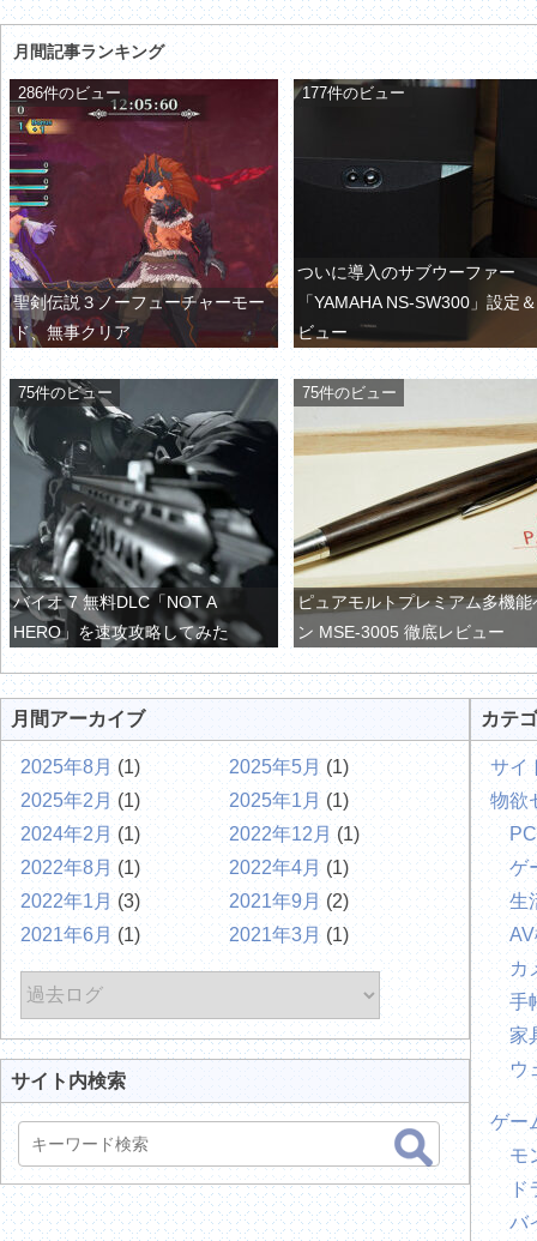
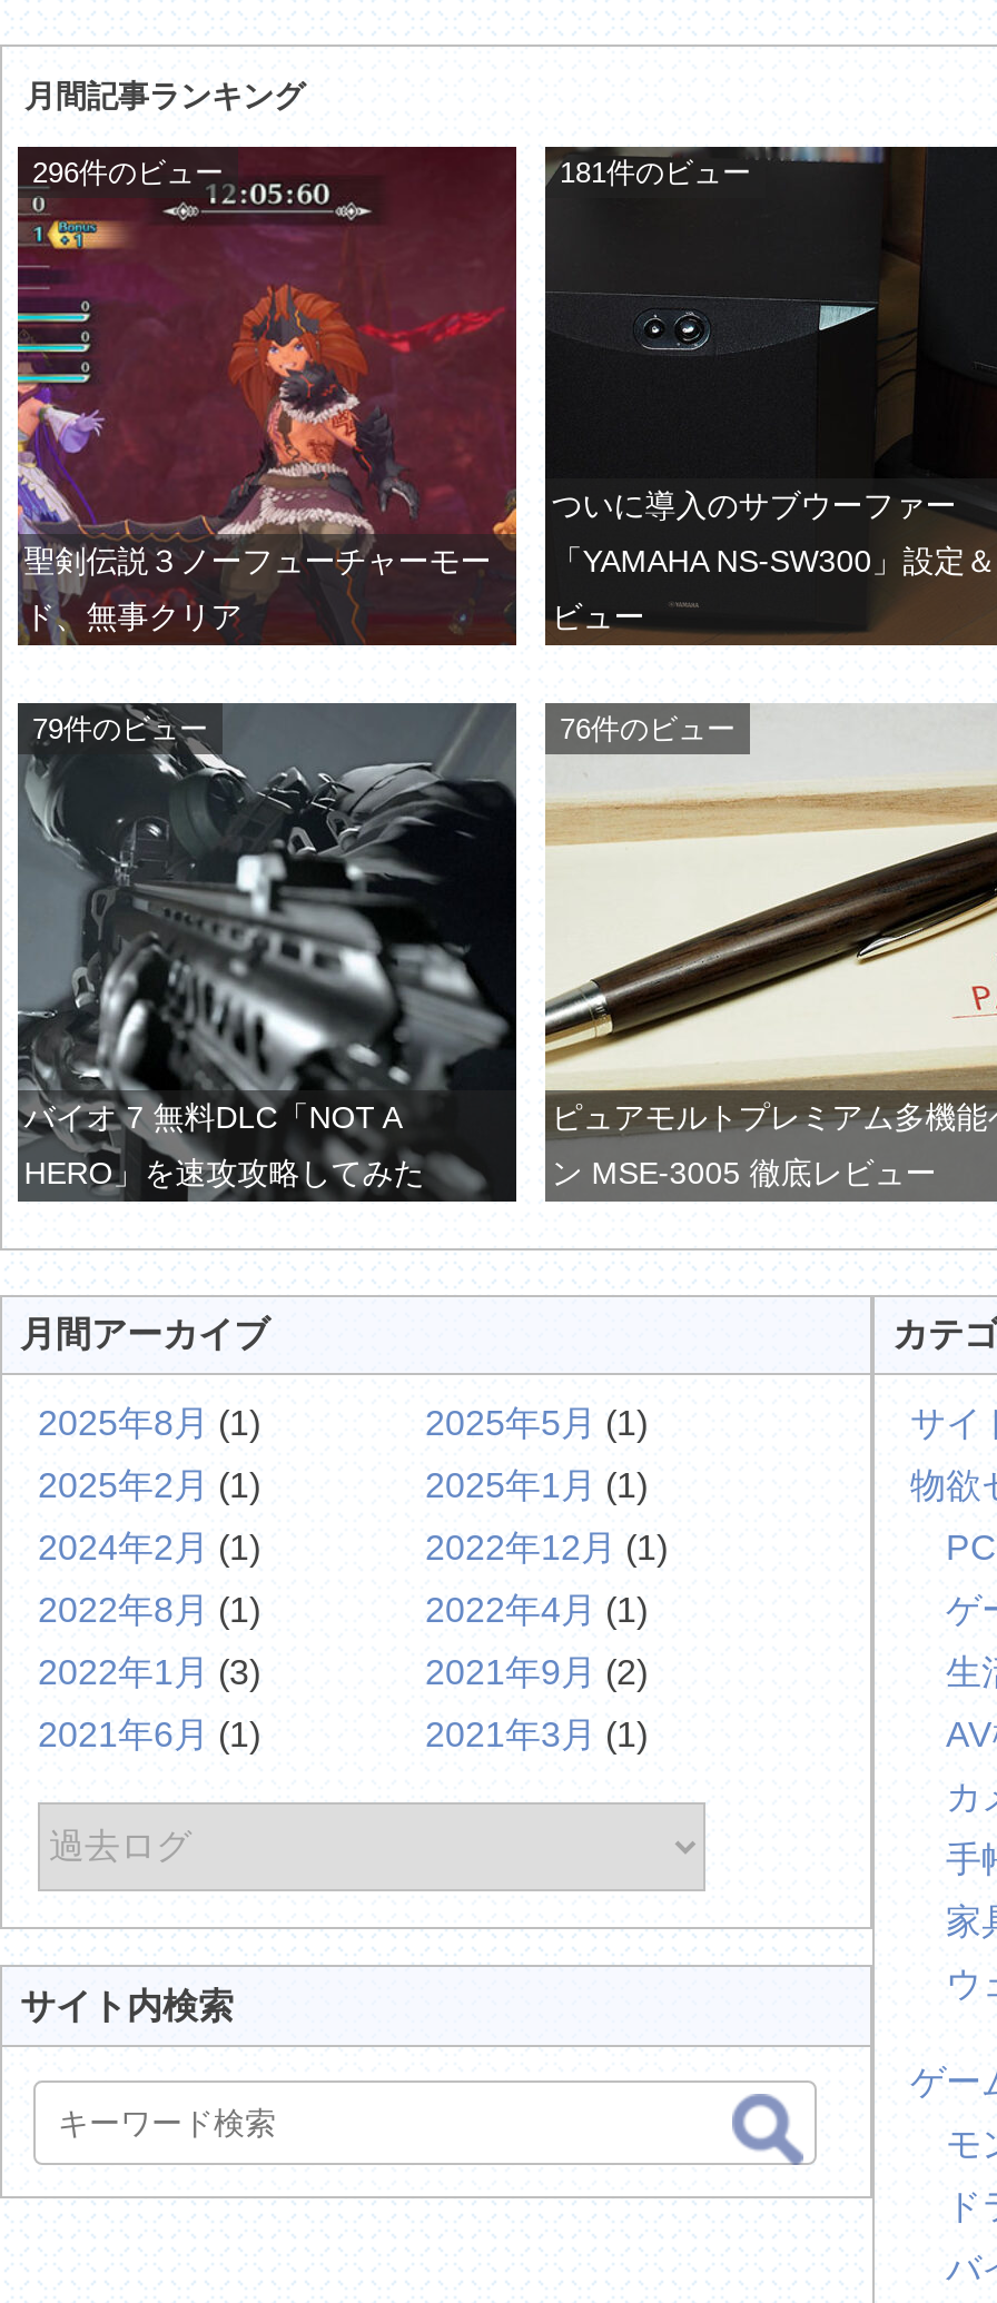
[17,84,120,102] 286件のビュー -> [32,156,224,190] 296件のビュー
[301,84,405,102] 177件のビュー -> [560,156,751,190] 181件のビュー
[17,384,112,402] 75件のビュー -> [32,712,208,746] 79件のビュー
[301,384,396,402] 75件のビュー -> [560,712,736,746] 76件のビュー

